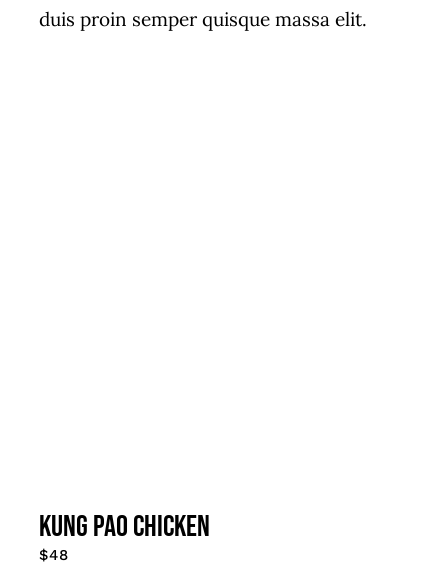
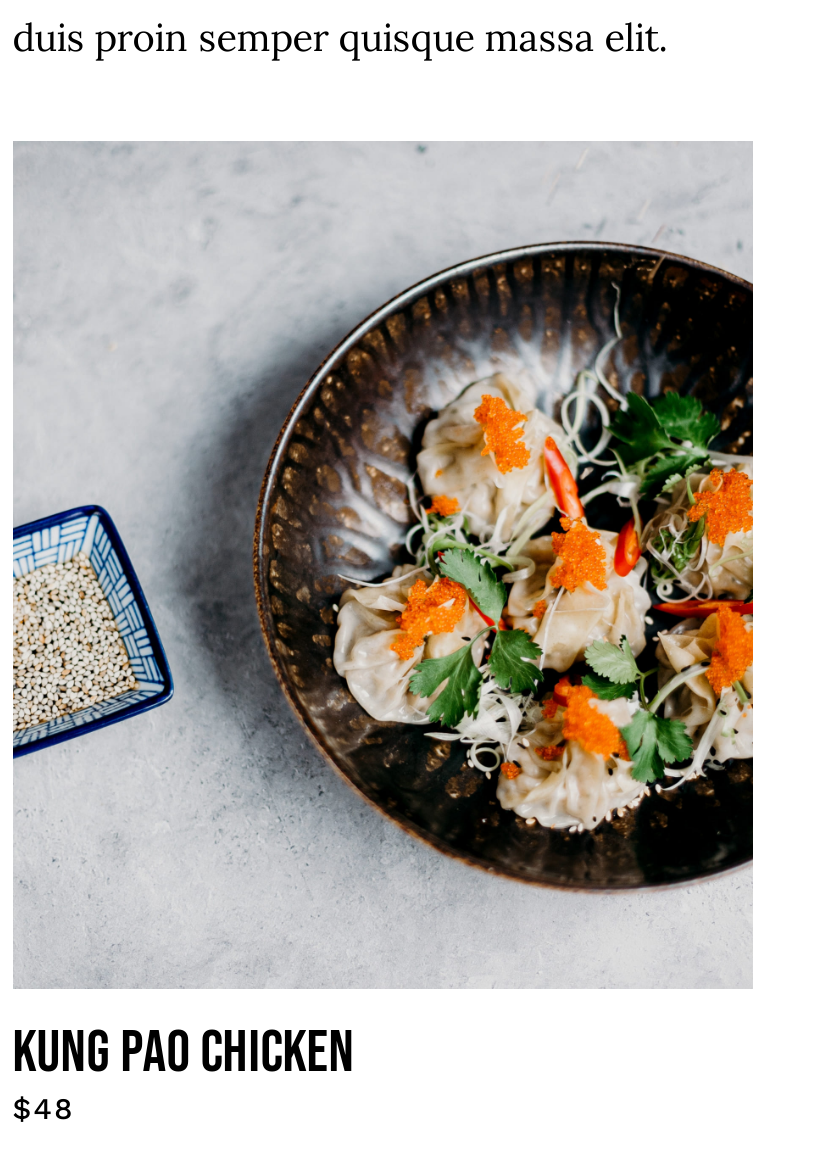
none -> [11,141,755,989] [image]

